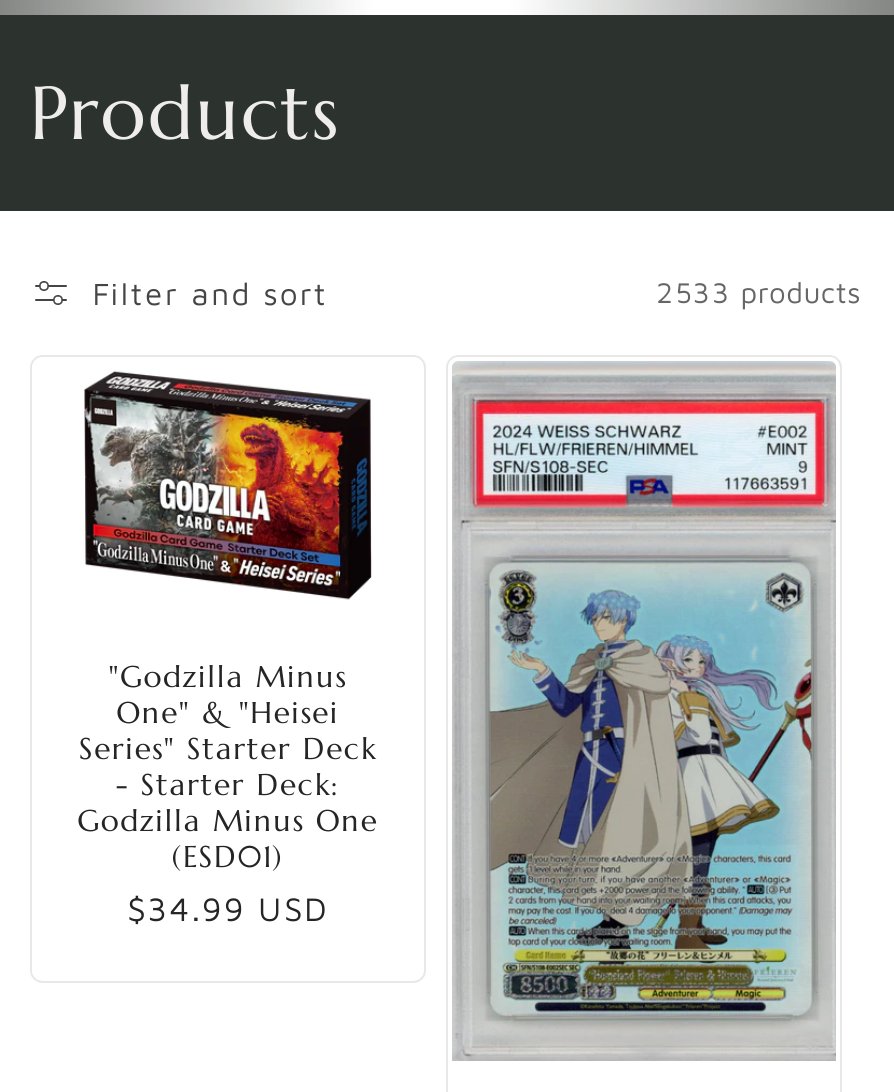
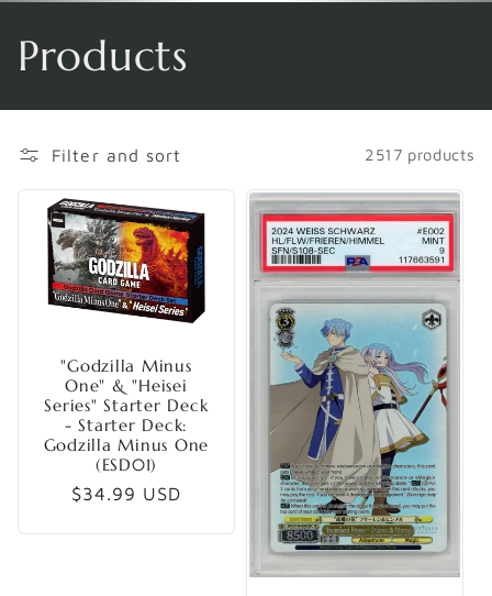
[656,276,862,310] 2533 products -> [365,145,475,164] 2517 products

